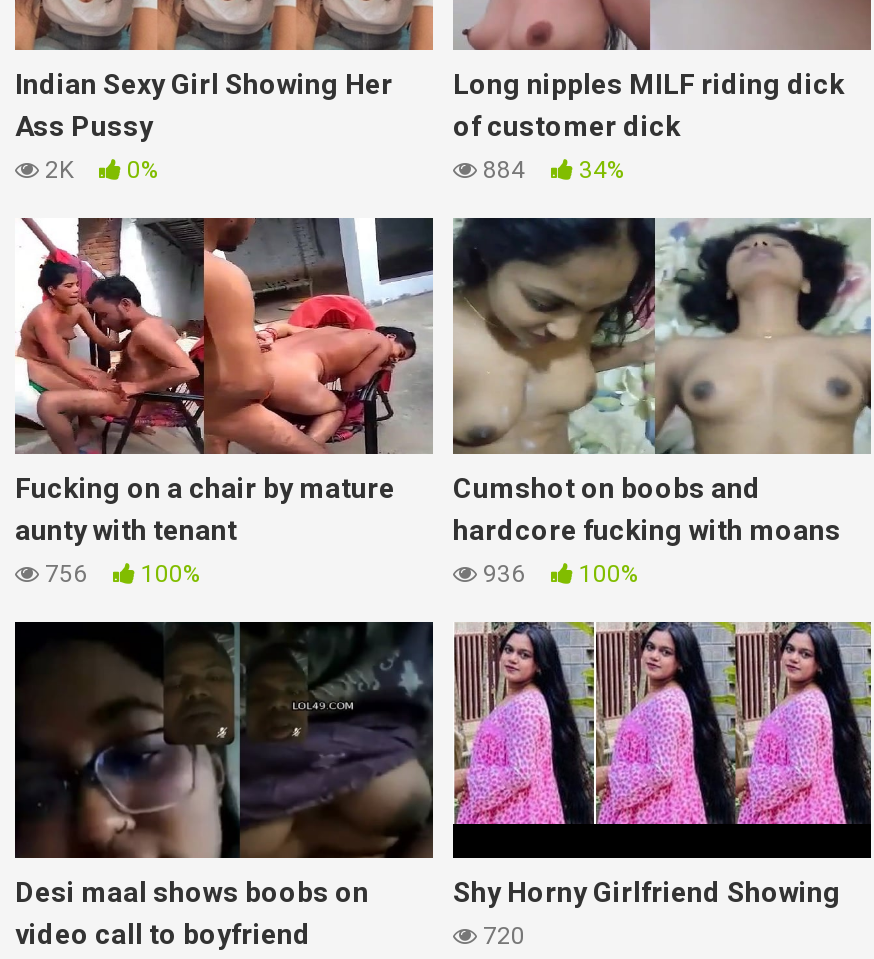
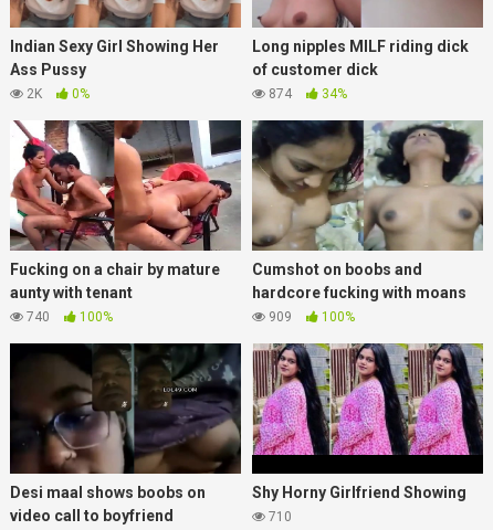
[477,156,625,184] 884 34% -> [265,86,347,102] 874 34%
[39,560,201,588] 756 100% -> [23,309,113,325] 740 100%
[477,560,639,588] 936 100% -> [265,309,355,325] 909 100%
[477,922,525,950] 720 -> [265,509,292,524] 710

